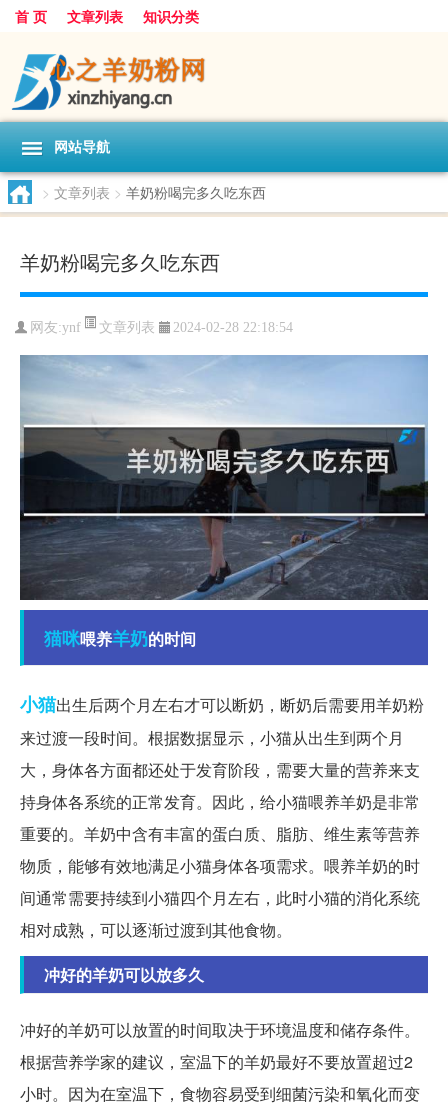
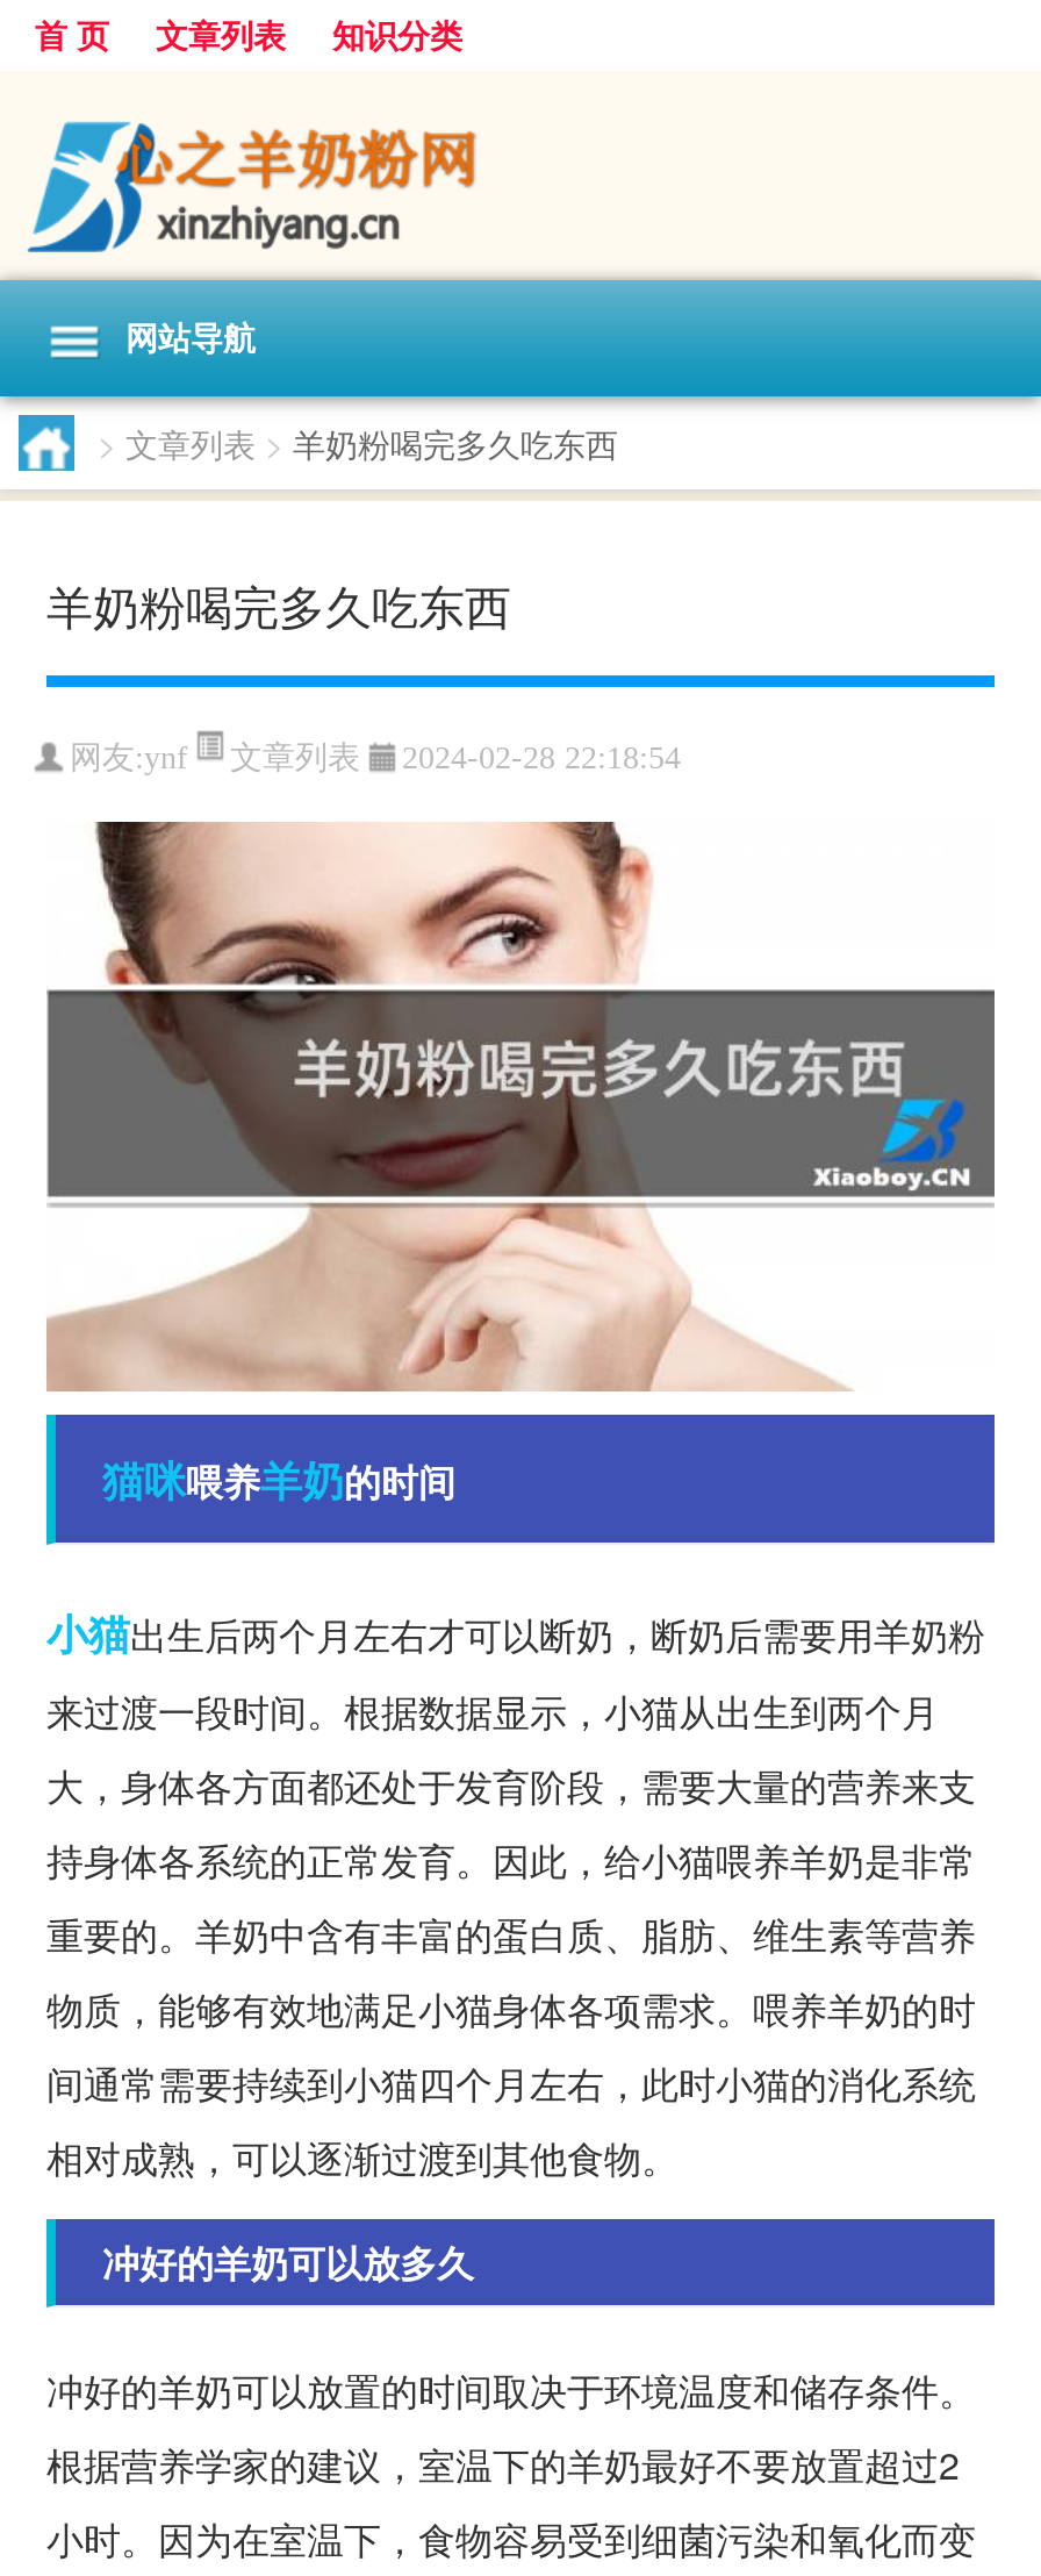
[19,354,429,601] [image] -> [46,820,997,1394] [image]

